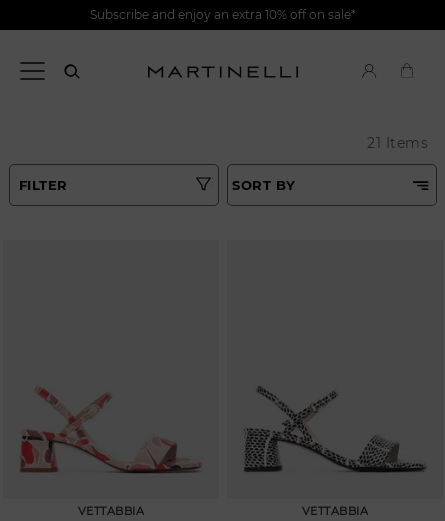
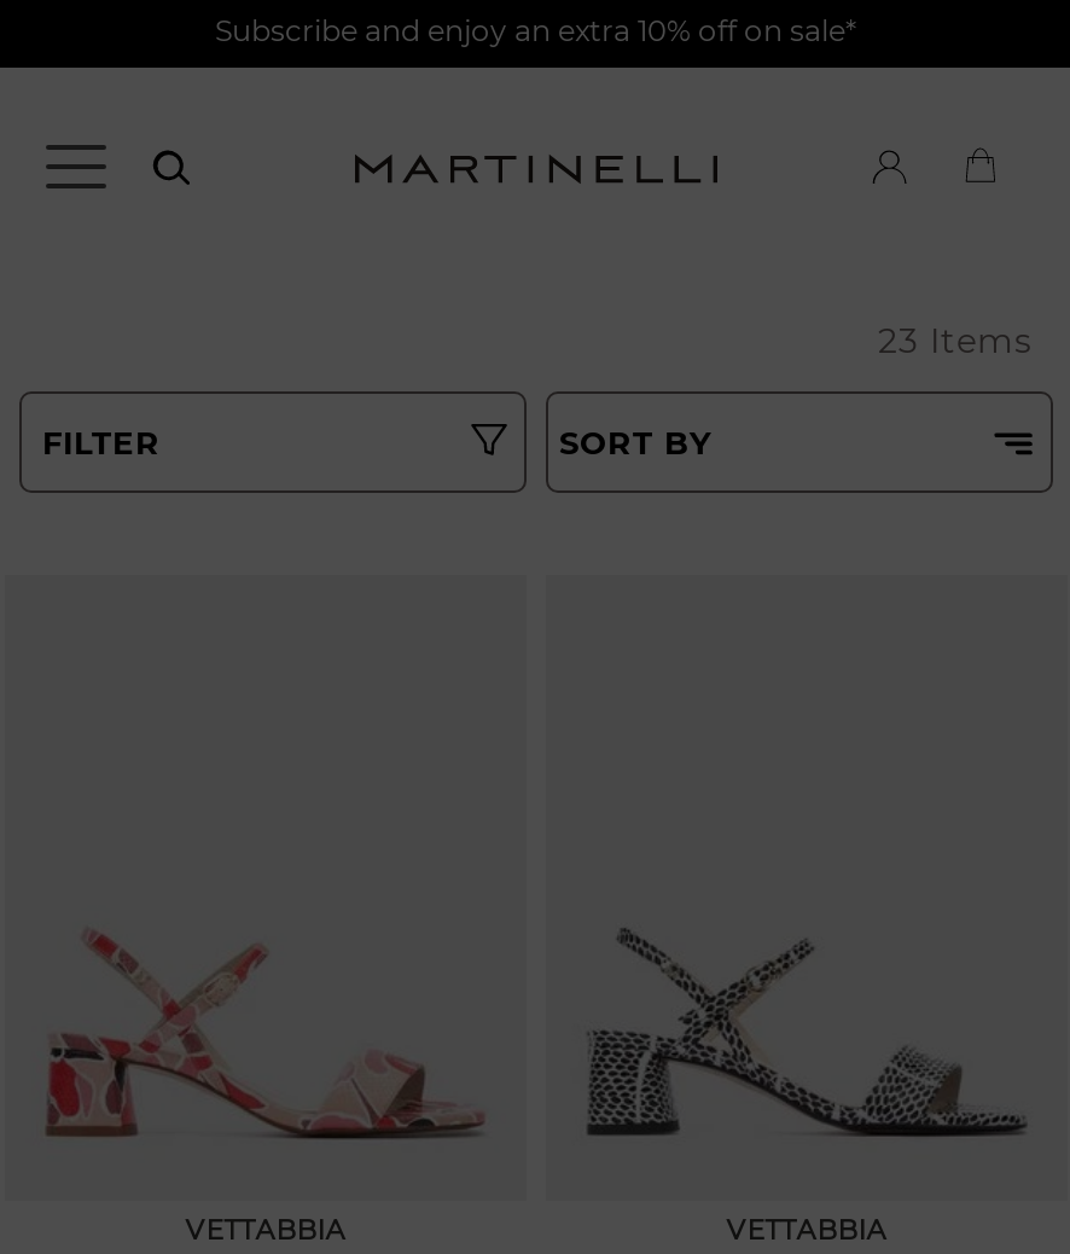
[367,134,428,152] 21 Items -> [878,319,1033,362] 23 Items

